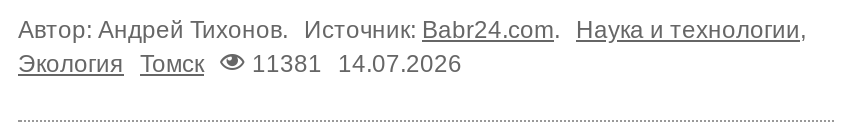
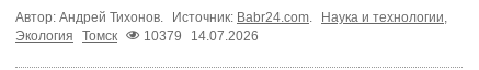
[18,49,462,77] Экология Томск 11381 14.07.2026 -> [15,28,259,43] Экология Томск 10379 14.07.2026

